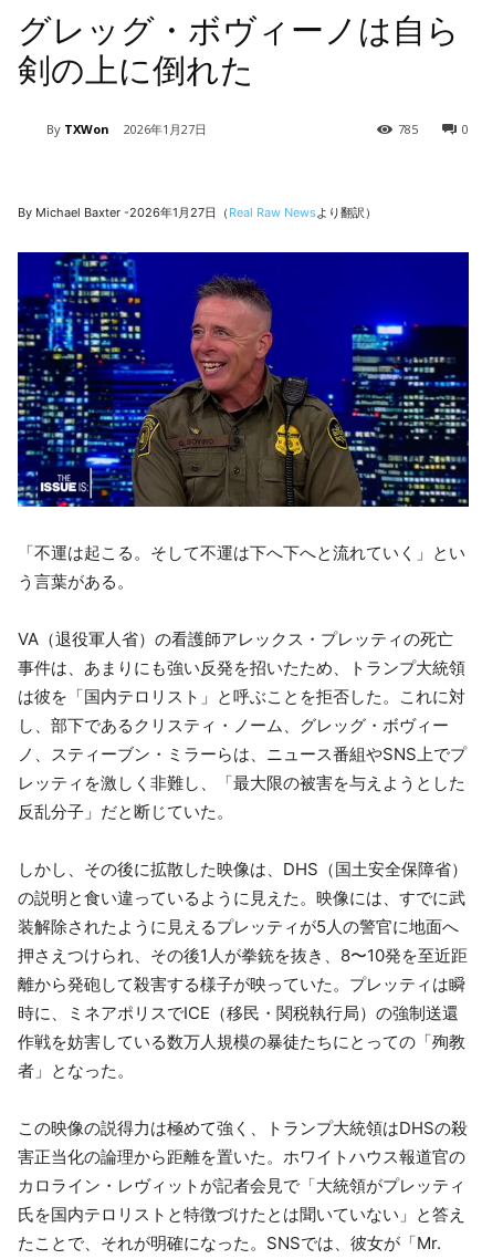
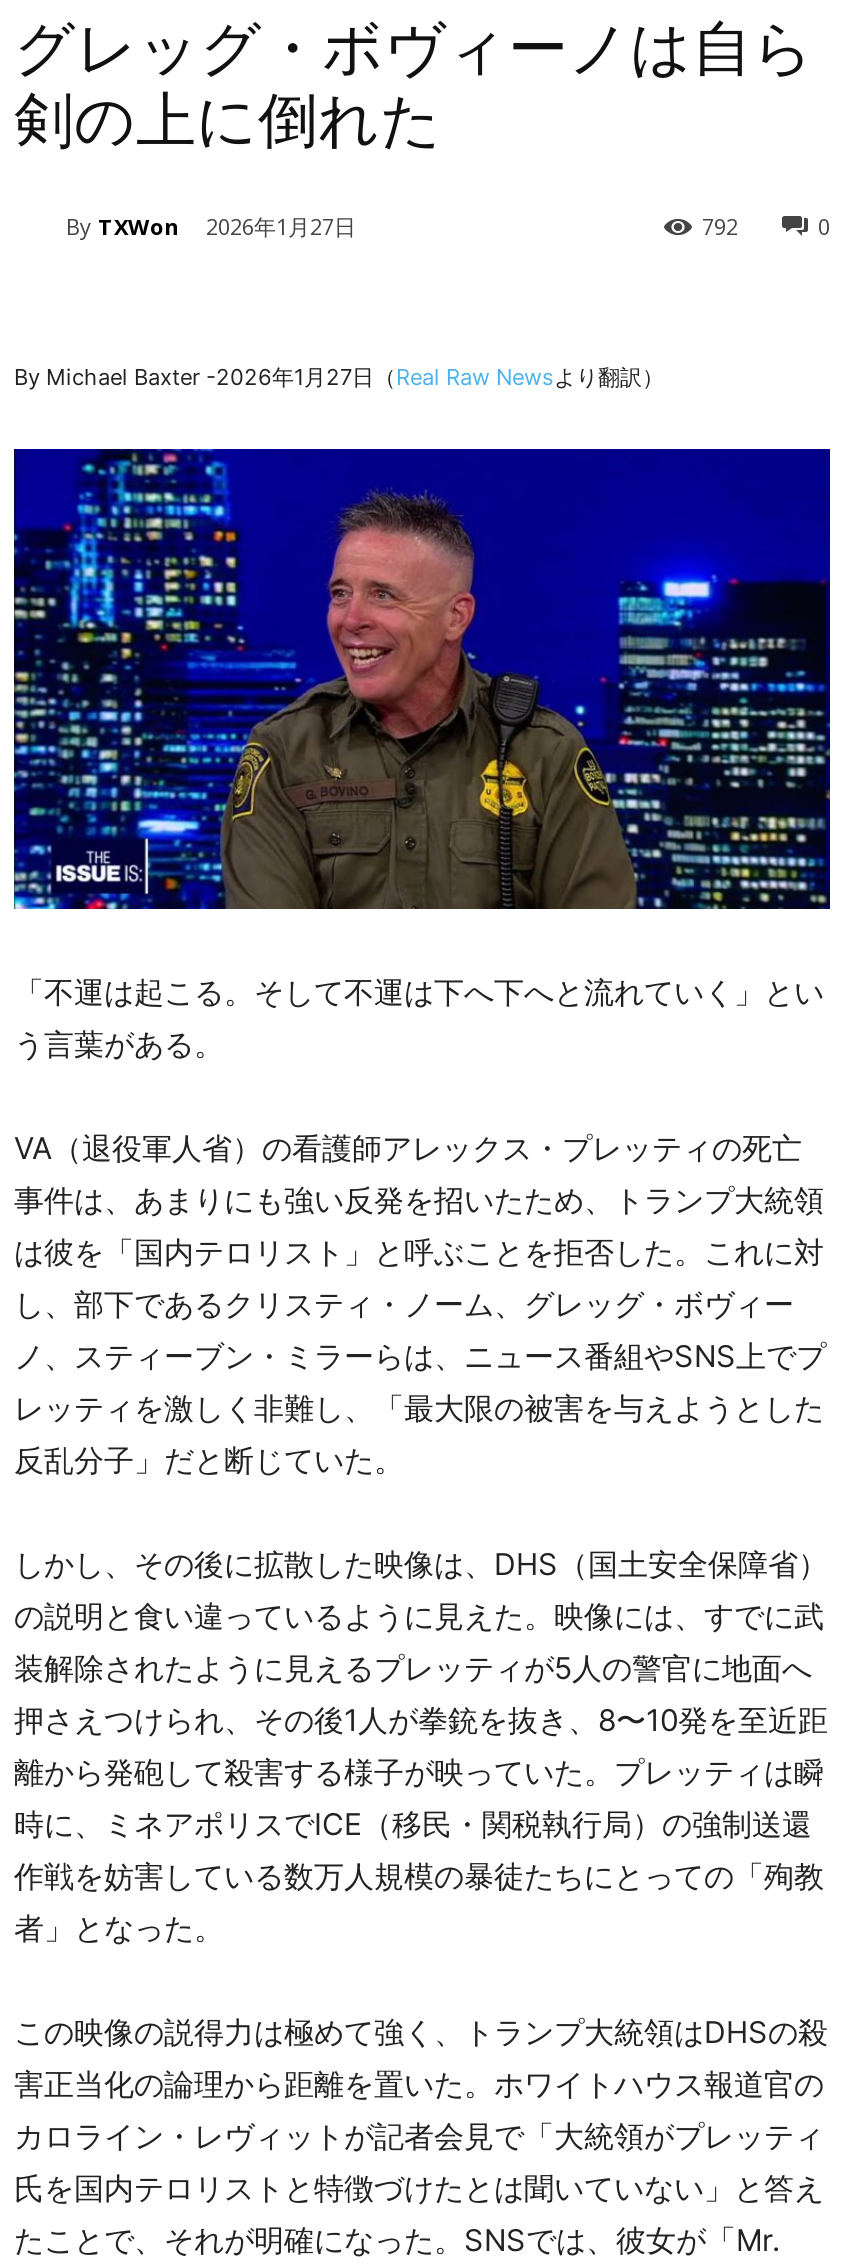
[398,121,418,137] 785 -> [702,211,738,241] 792

